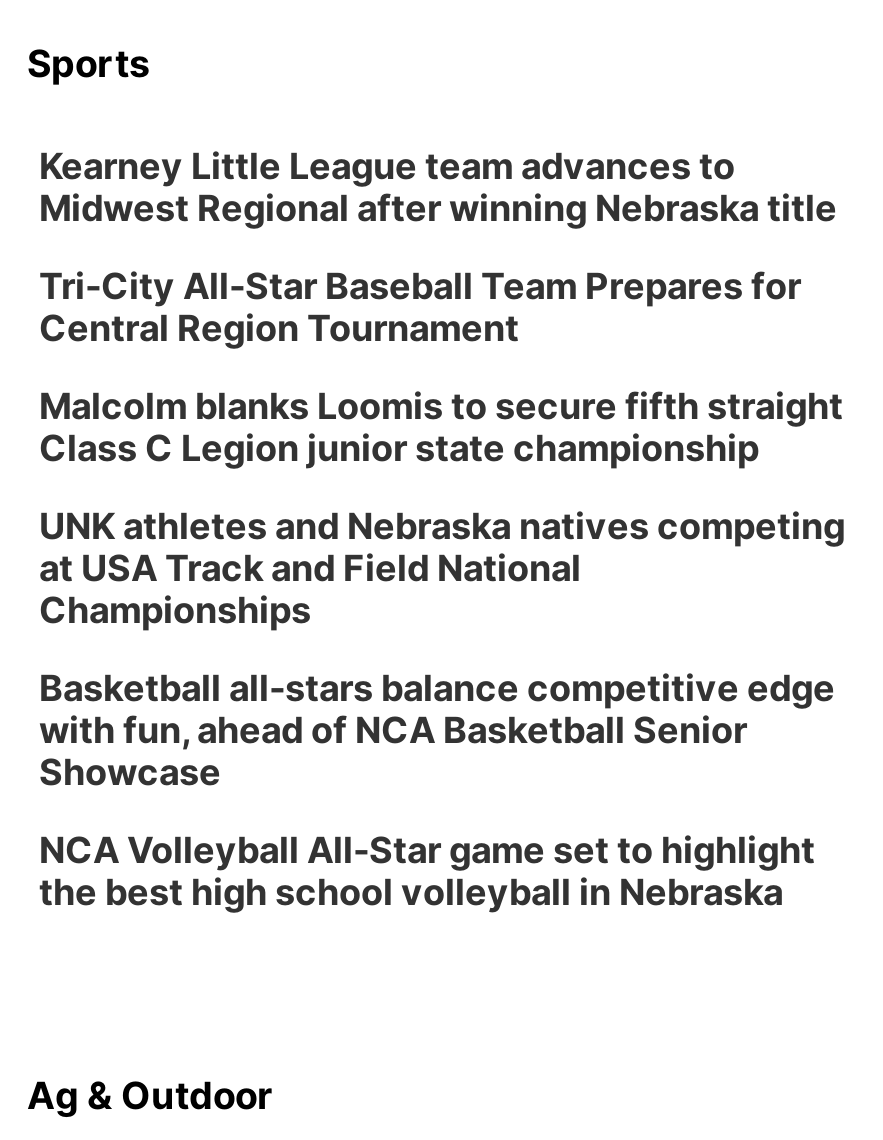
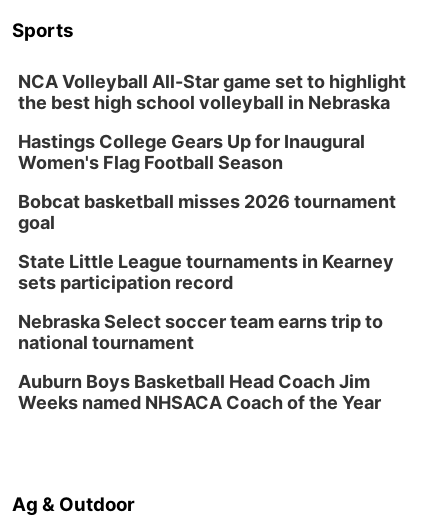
[39,145,845,793] Kearney Little League team advances to | Midwest Regional after winning Nebraska title | Tri-City All-Star Baseball Team Prepares for | Central Region Tournament | Malcolm blanks Loomis to secure fifth straight | Class C Legion junior state championship | UNK athletes and Nebraska natives competing | at USA Track and Field National | Championships | Basketball all-stars balance competitive edge | with fun, ahead of NCA Basketball Senior | Showcase -> none
moved [39,829,815,913] -> [18,71,406,113]: NCA Volleyball All-Star game set to highlight | the best high school volleyball in Nebraska
none -> [18,131,396,413] Hastings College Gears Up for Inaugural | Women's Flag Football Season | Bobcat basketball misses 2026 tournament | goal | State Little League tournaments in Kearney | sets participation record | Nebraska Select soccer team earns trip to | national tournament | Auburn Boys Basketball Head Coach Jim | Weeks named NHSACA Coach of the Year

